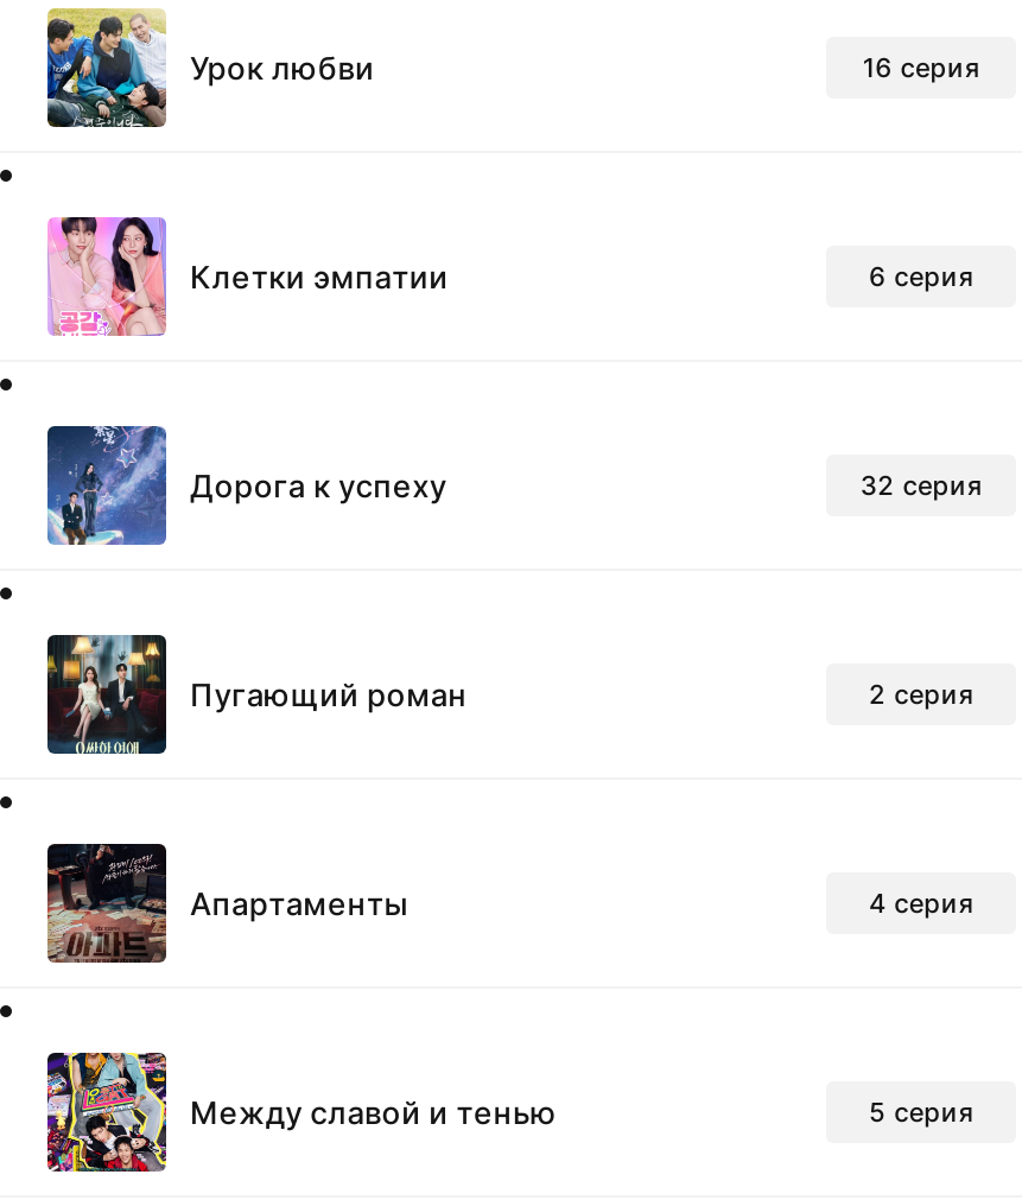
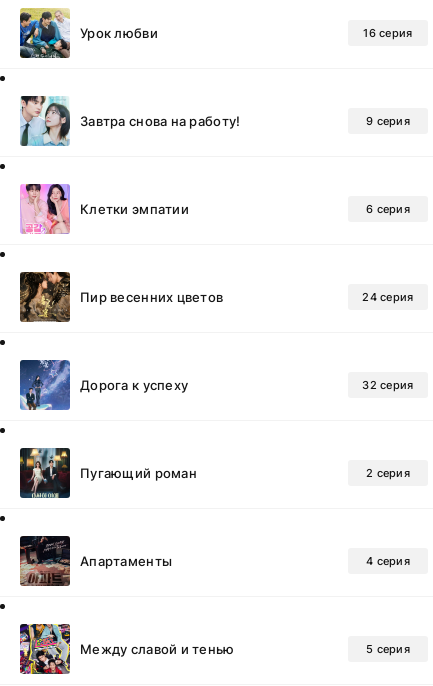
none -> [20,95,410,147] [image] | Завтра снова на работу! | 9 серия
none -> [19,271,414,323] [image] | Пир весенних цветов | 24 серия

